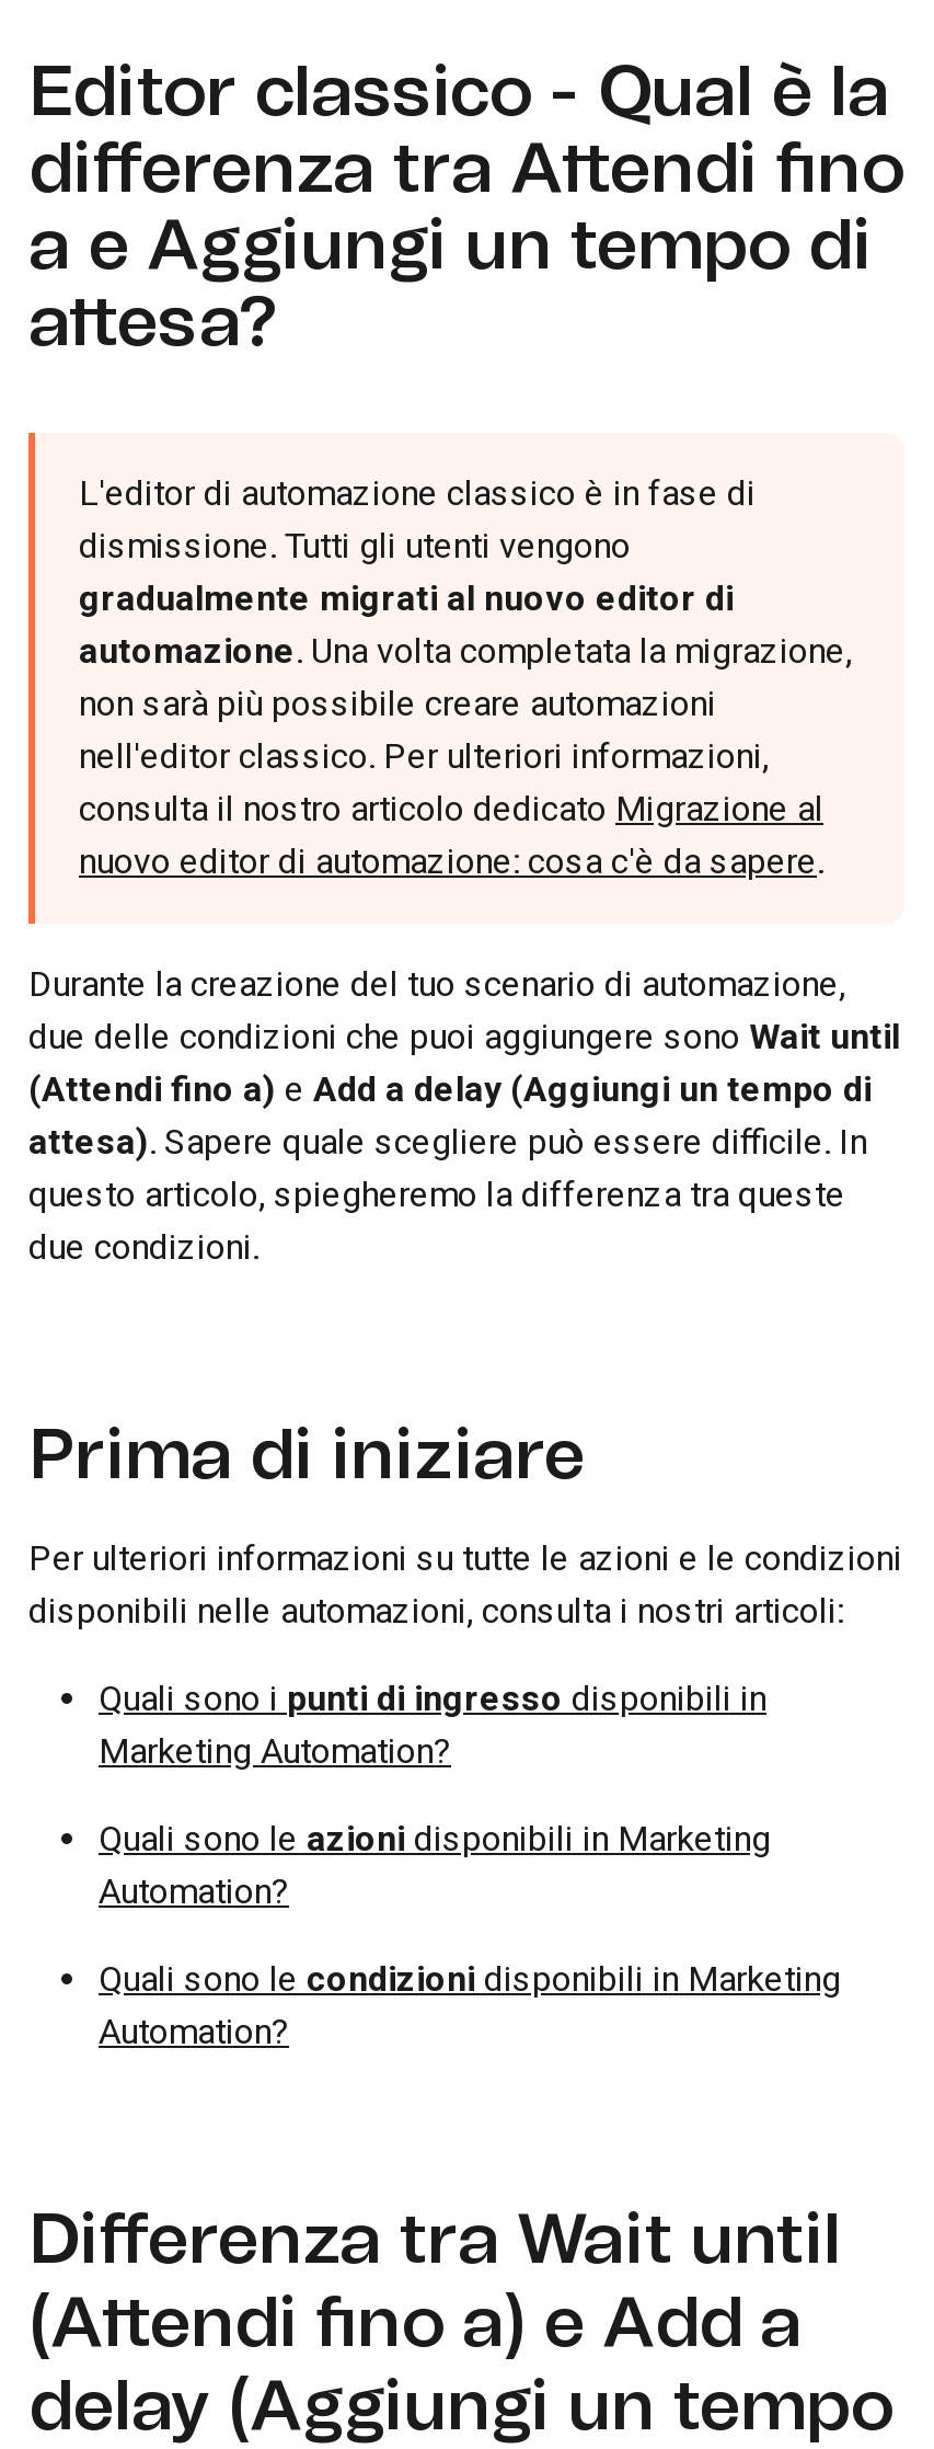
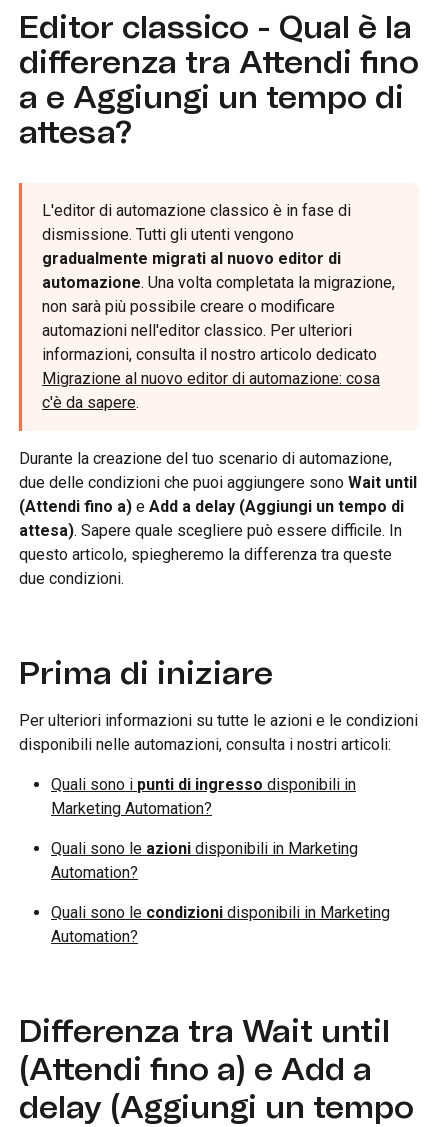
[79,683,823,882] non sarà più possibile creare automazioni | nell'editor classico. Per ulteriori informazioni, | consulta il nostro articolo dedicato Migrazione al | nuovo editor di automazione: cosa c'è da sapere. -> [42,297,380,412] non sarà più possibile creare o modificare | automazioni nell'editor classico. Per ulteriori | informazioni, consulta il nostro articolo dedicato | Migrazione al nuovo editor di automazione: cosa | c'è da sapere.

